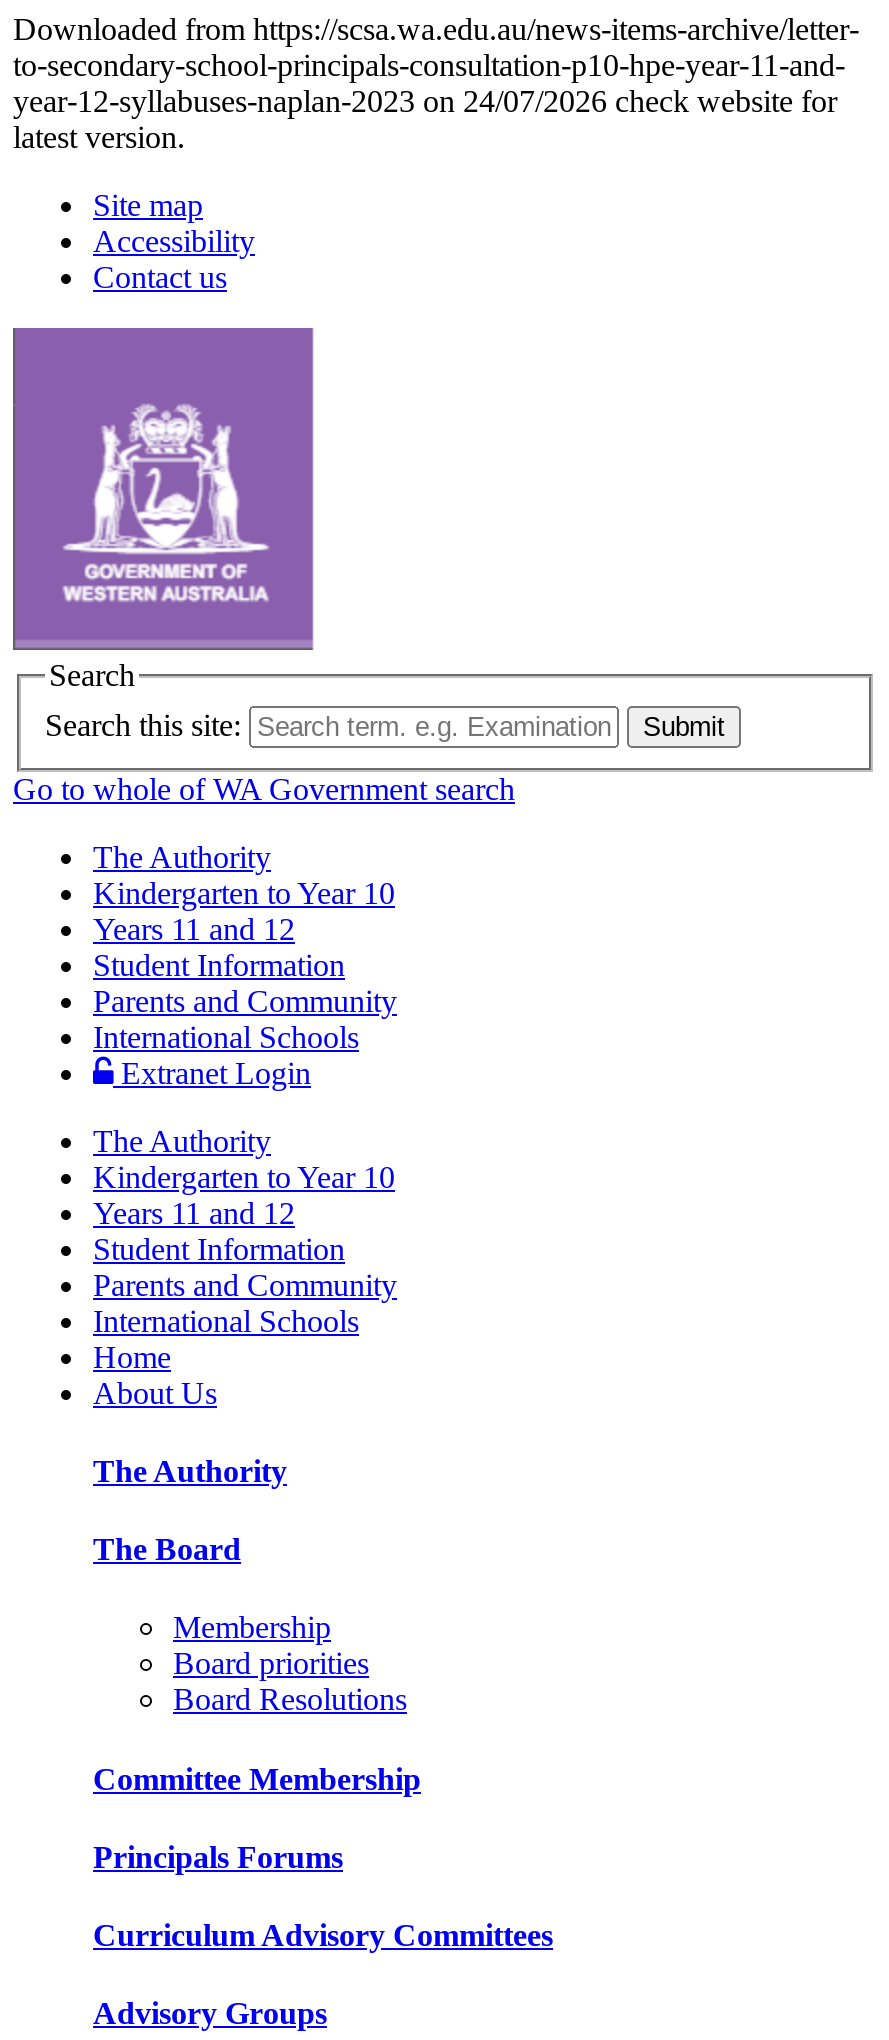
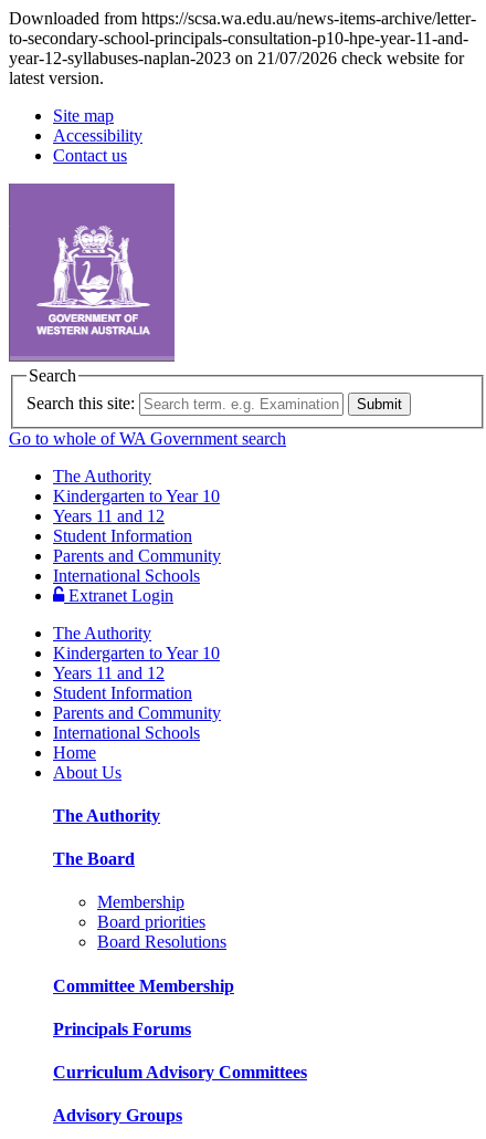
[13,84,837,118] year-12-syllabuses-naplan-2023 on 24/07/2026 check website for -> [9,49,464,67] year-12-syllabuses-naplan-2023 on 21/07/2026 check website for

